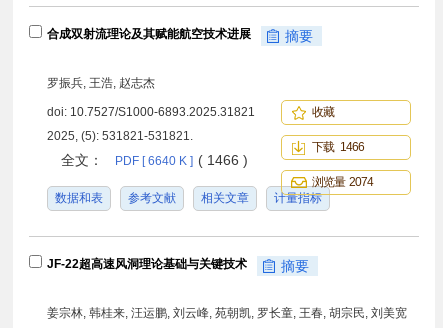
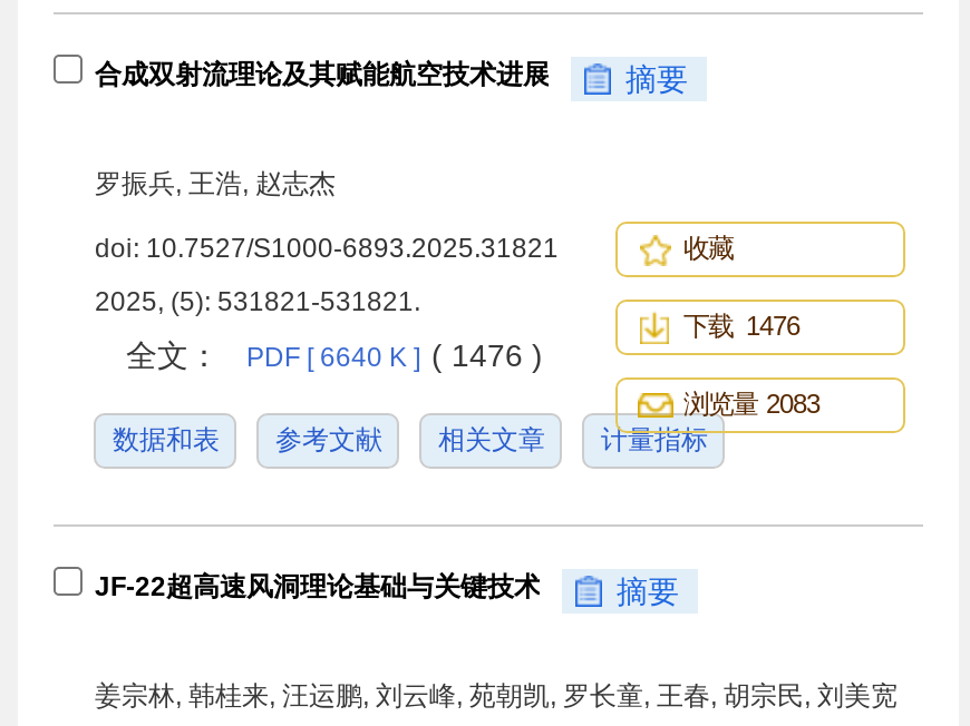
[311,140,363,154] 下载 1466 -> [683,311,799,342] 下载 1476
[61,152,248,168] 全文： PDF [ 6640 K ] ( 1466 ) -> [126,337,543,373] 全文： PDF [ 6640 K ] ( 1476 )
[311,175,372,189] 浏览量 2074 -> [683,389,819,420] 浏览量 2083

